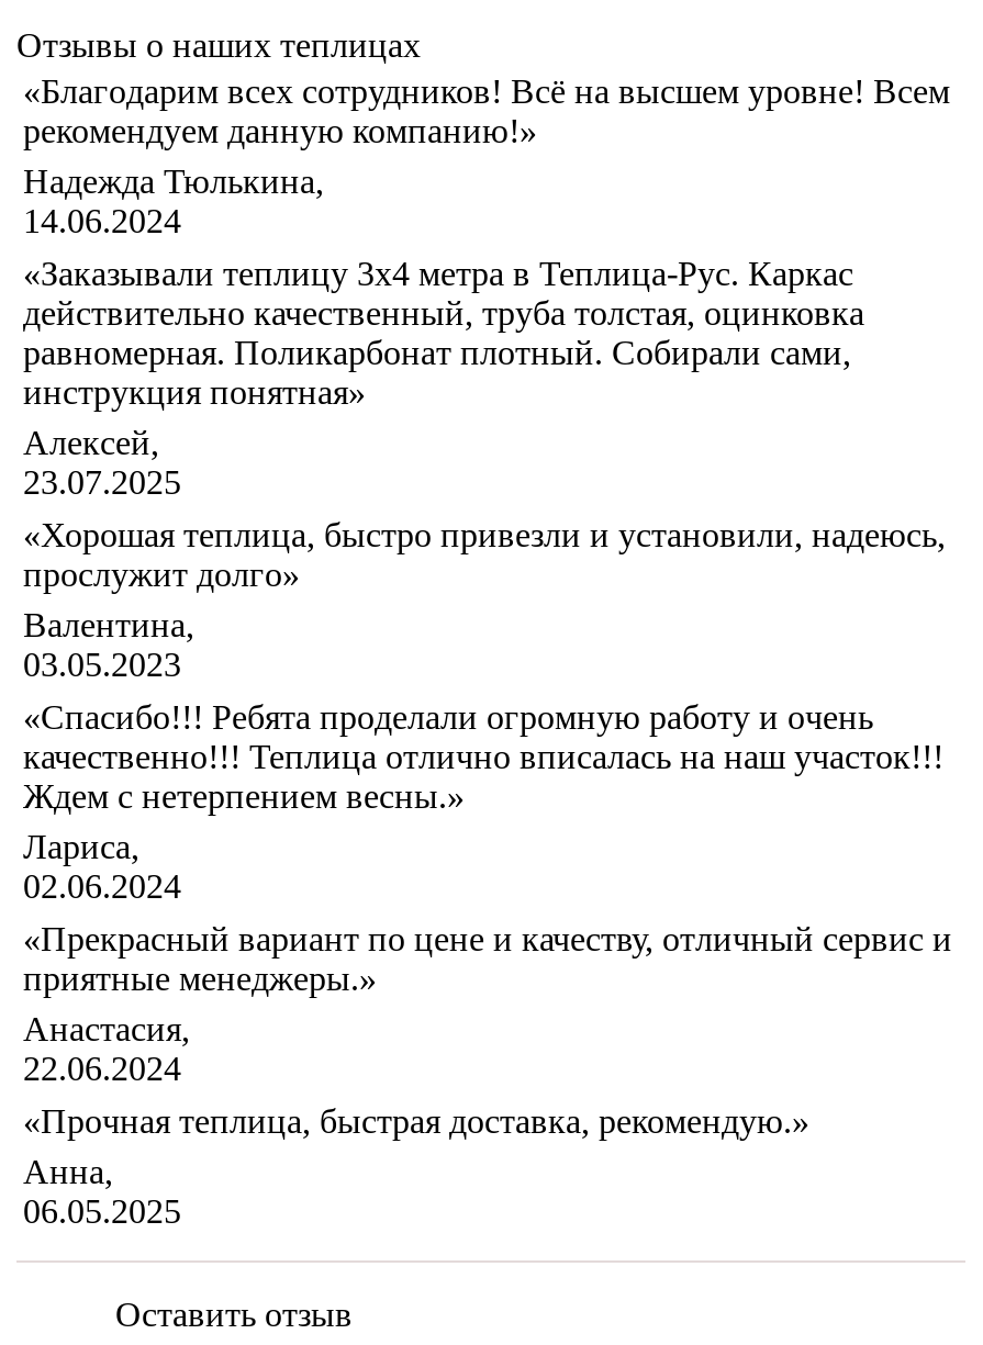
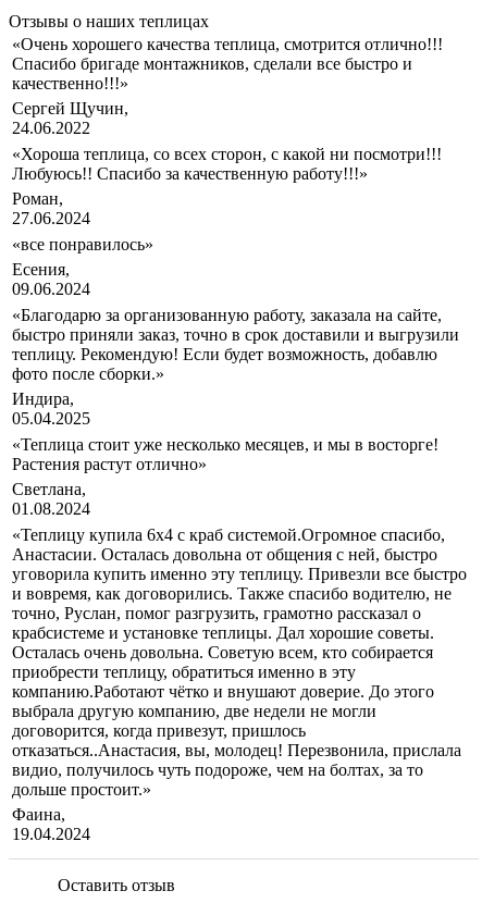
[23,72,952,1230] «Благодарим всех сотрудников! Всё на высшем уровне! Всем | рекомендуем данную компанию!» | Надежда Тюлькина, | 14.06.2024 | «Заказывали теплицу 3х4 метра в Теплица-Рус. Каркас | действительно качественный, труба толстая, оцинковка | равномерная. Поликарбонат плотный. Собирали сами, | инструкция понятная» | Алексей, | 23.07.2025 | «Хорошая теплица, быстро привезли и установили, надеюсь, | прослужит долго» | Валентина, | 03.05.2023 | «Спасибо!!! Ребята проделали огромную работу и очень | качественно!!! Теплица отлично вписалась на наш участок!!! | Ждем с нетерпением весны.» | Лариса, | 02.06.2024 | «Прекрасный вариант по цене и качеству, отличный сервис и | приятные менеджеры.» | Анастасия, | 22.06.2024 | «Прочная теплица, быстрая доставка, рекомендую.» | Анна, | 06.05.2025 -> [12,35,467,843] «Очень хорошего качества теплица, смотрится отлично!!! | Спасибо бригаде монтажников, сделали все быстро и | качественно!!!» | Сергей Щучин, | 24.06.2022 | «Хороша теплица, со всех сторон, с какой ни посмотри!!! | Любуюсь!! Спасибо за качественную работу!!!» | Роман, | 27.06.2024 | «все понравилось» | Есения, | 09.06.2024 | «Благодарю за организованную работу, заказала на сайте, | быстро приняли заказ, точно в срок доставили и выгрузили | теплицу. Рекомендую! Если будет возможность, добавлю | фото после сборки.» | Индира, | 05.04.2025 | «Теплица стоит уже несколько месяцев, и мы в восторге! | Растения растут отлично» | Cветлана, | 01.08.2024 | «Теплицу купила 6х4 с краб системой.Огромное спасибо, | Анастасии. Осталась довольна от общения с ней, быстро | уговорила купить именно эту теплицу. Привезли все быстро | и вовремя, как договорились. Также спасибо водителю, не | точно, Руслан, помог разгрузить, грамотно рассказал о | крабсистеме и установке теплицы. Дал хорошие советы. | Осталась очень довольна. Советую всем, кто собирается | приобрести теплицу, обратиться именно в эту | компанию.Работают чётко и внушают доверие. До этого | выбрала другую компанию, две недели не могли | договорится, когда привезут, пришлось | отказаться..Анастасия, вы, молодец! Перезвонила, прислала | видио, получилось чуть подороже, чем на болтах, за то | дольше простоит.» | Фаина, | 19.04.2024

